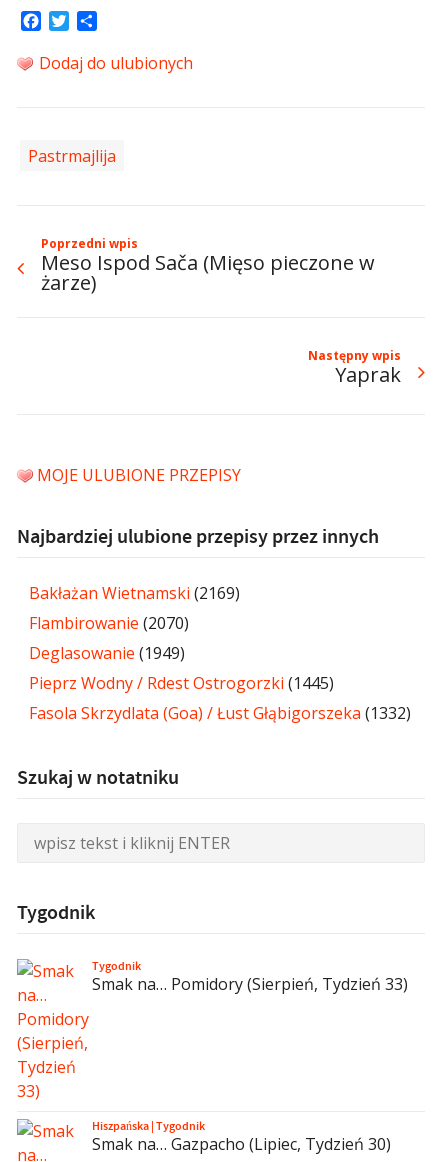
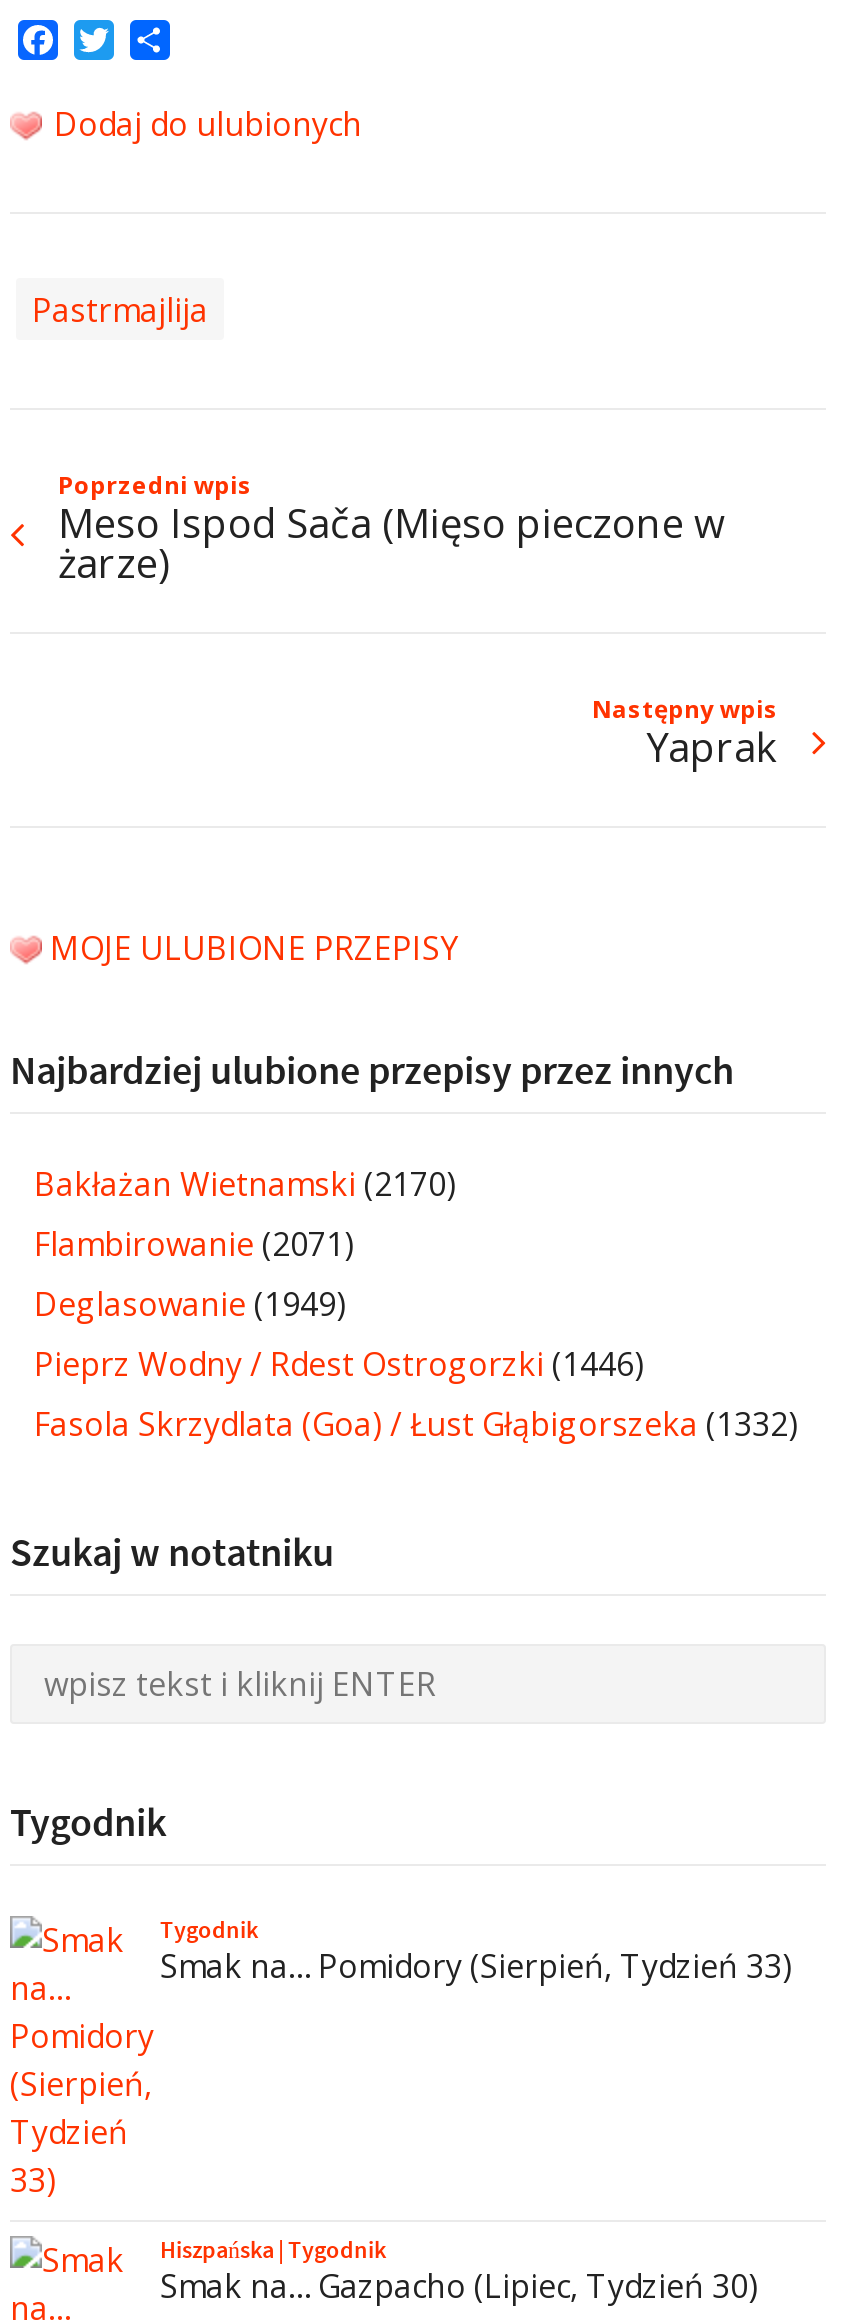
[29,582,240,604] Bakłażan Wietnamski (2169) -> [34,1161,456,1205] Bakłażan Wietnamski (2170)
[29,612,189,634] Flambirowanie (2070) -> [34,1221,354,1265] Flambirowanie (2071)
[29,672,334,694] Pieprz Wodny / Rdest Ostrogorzki (1445) -> [34,1341,644,1385] Pieprz Wodny / Rdest Ostrogorzki (1446)

